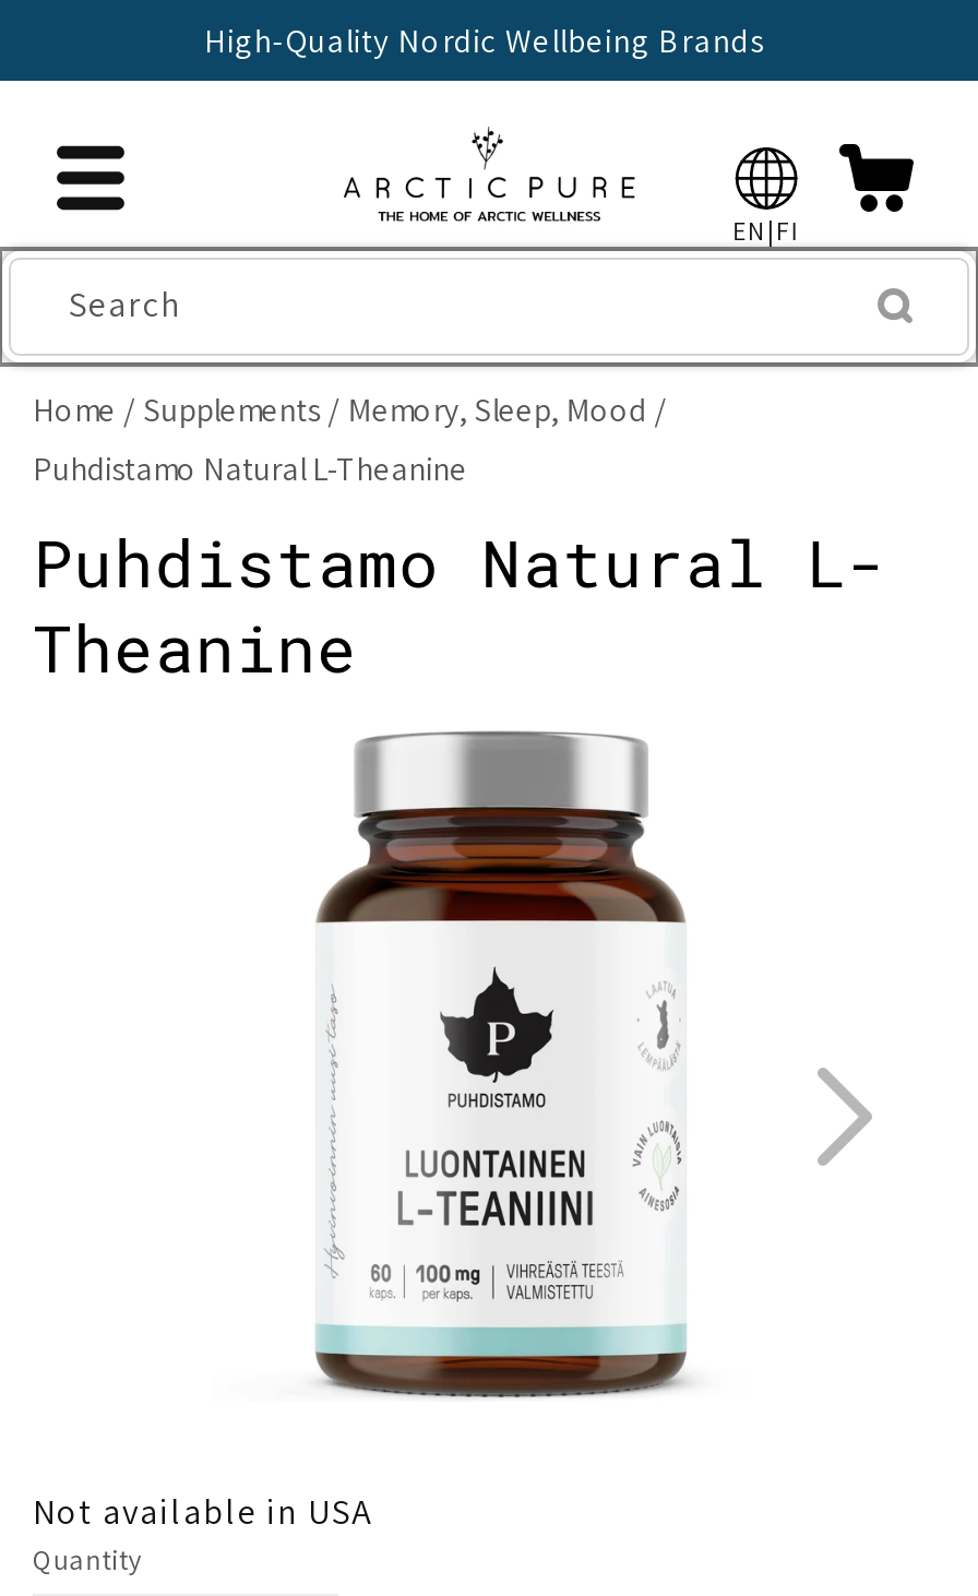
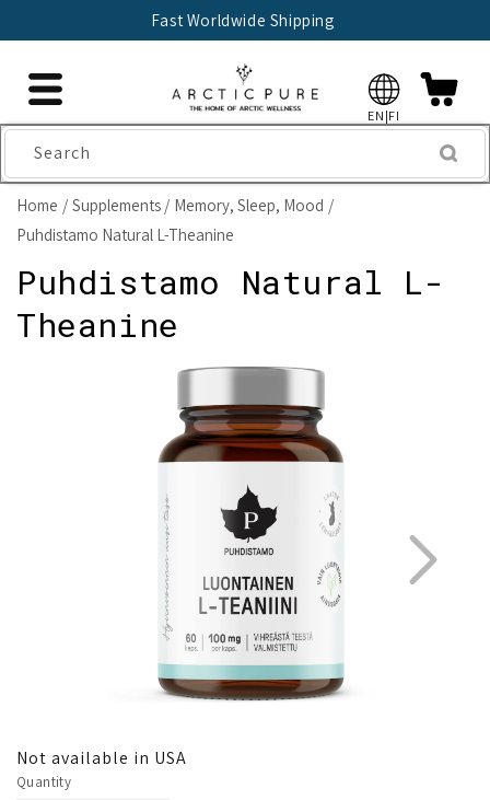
[204,20,764,61] High-Quality Nordic Wellbeing Brands -> [151,10,334,31] Fast Worldwide Shipping

